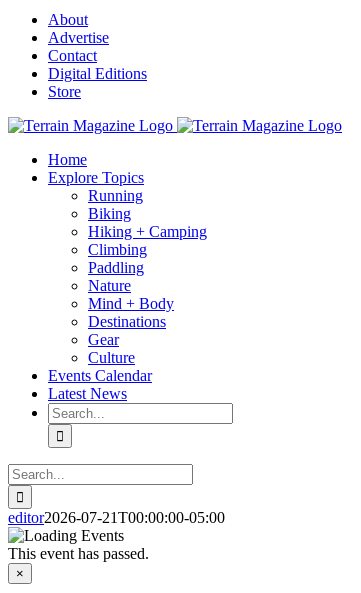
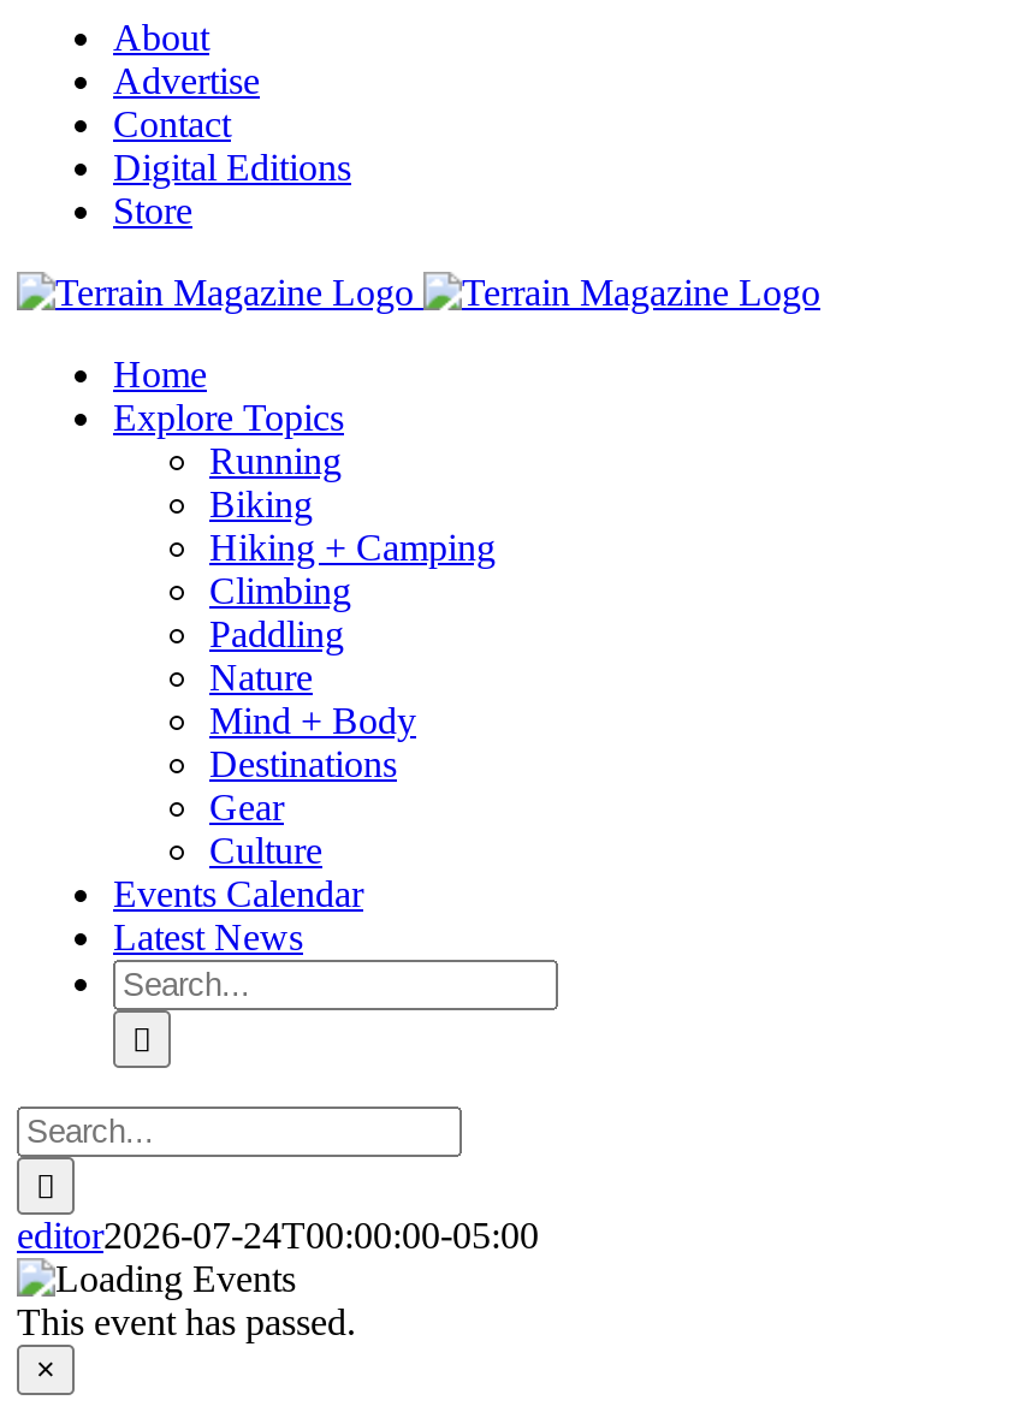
[8,509,225,526] editor2026-07-21T00:00:00-05:00 -> [17,1215,539,1256] editor2026-07-24T00:00:00-05:00

